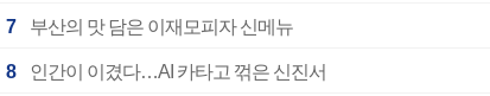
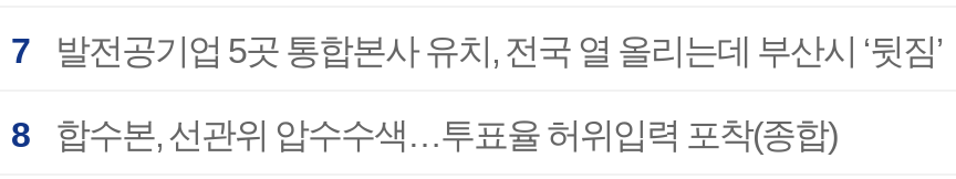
[30,17,293,37] 부산의 맛 담은 이재모피자 신메뉴 -> [55,32,943,70] 발전공기업 5곳 통합본사 유치, 전국 열 올리는데 부산시 ‘뒷짐’
[30,62,326,82] 인간이 이겼다…AI 카타고 꺾은 신진서 -> [55,116,836,154] 합수본, 선관위 압수수색…투표율 허위입력 포착(종합)

